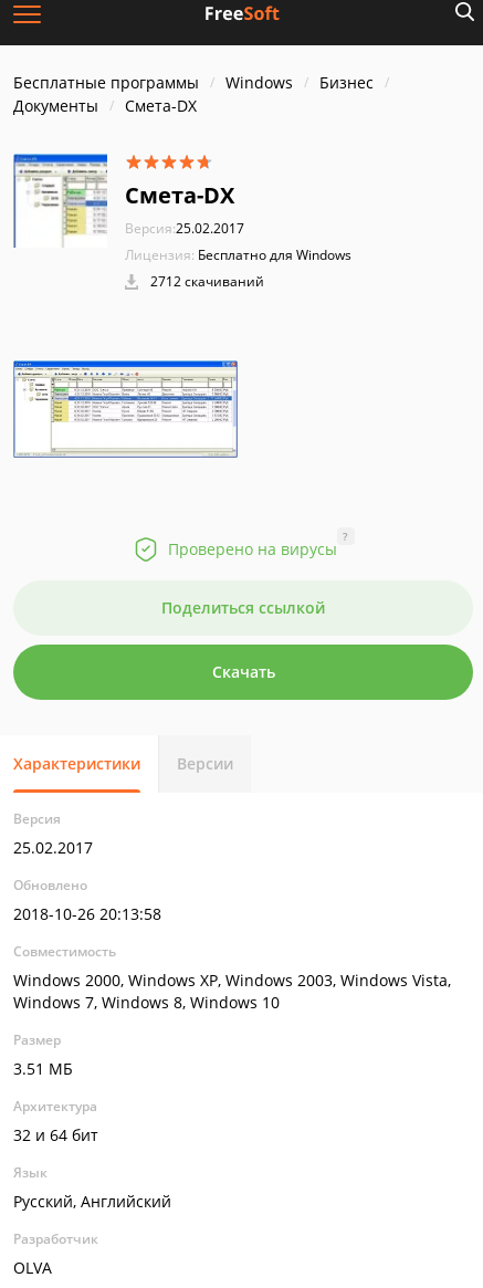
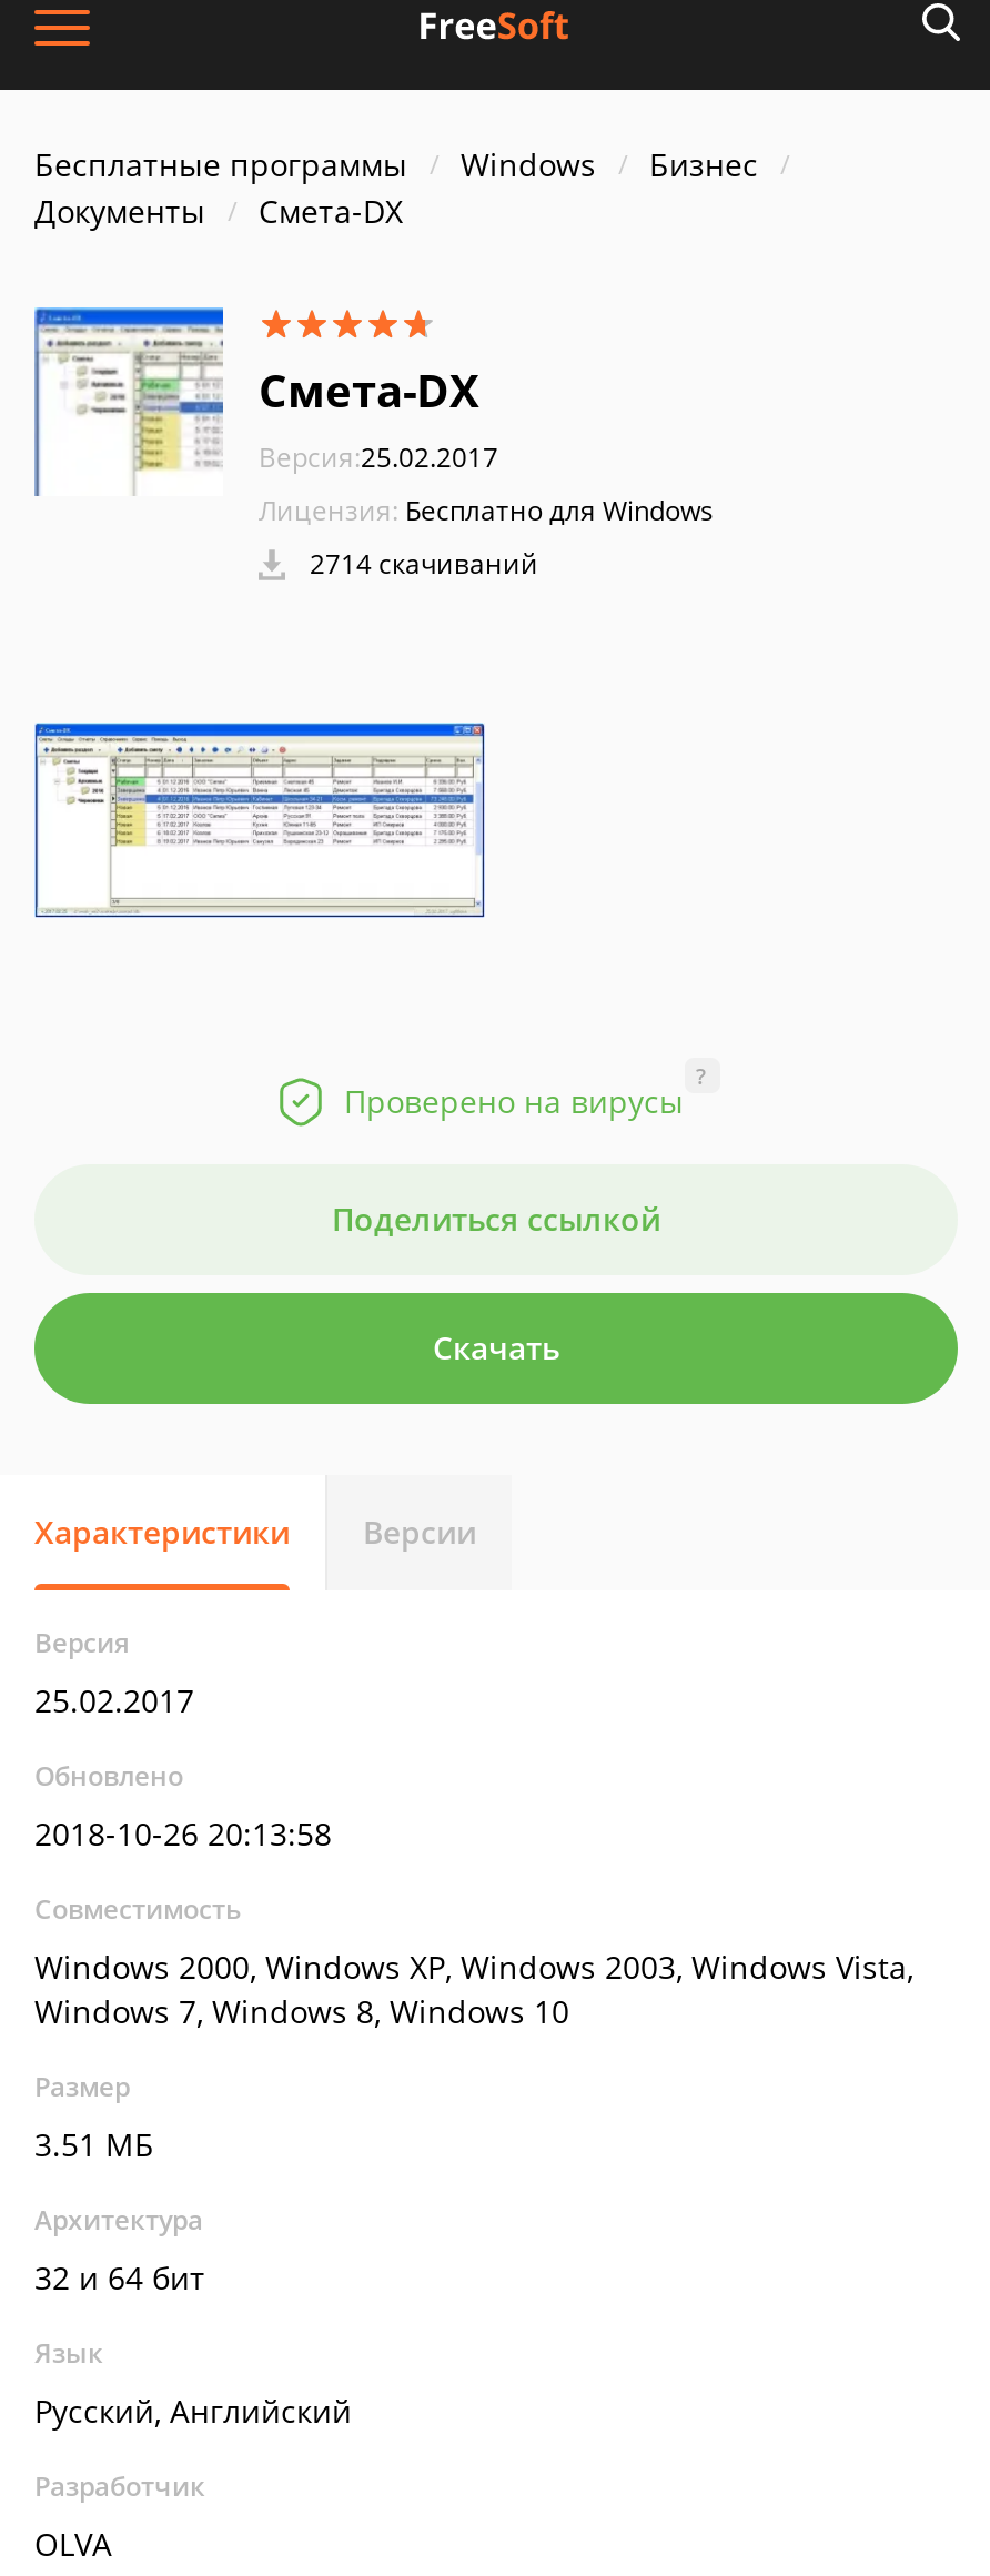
[147,272,264,291] 2712 скачиваний -> [303,545,538,583] 2714 скачиваний

